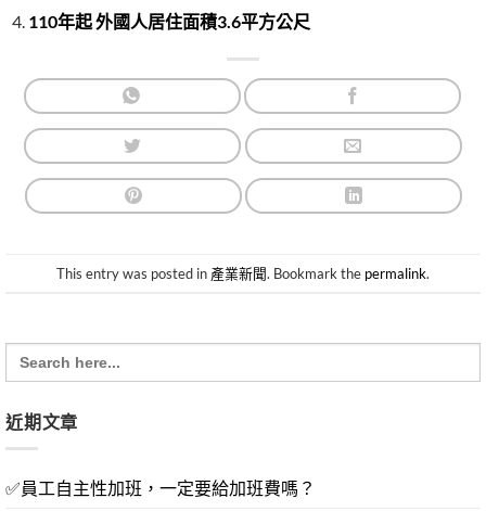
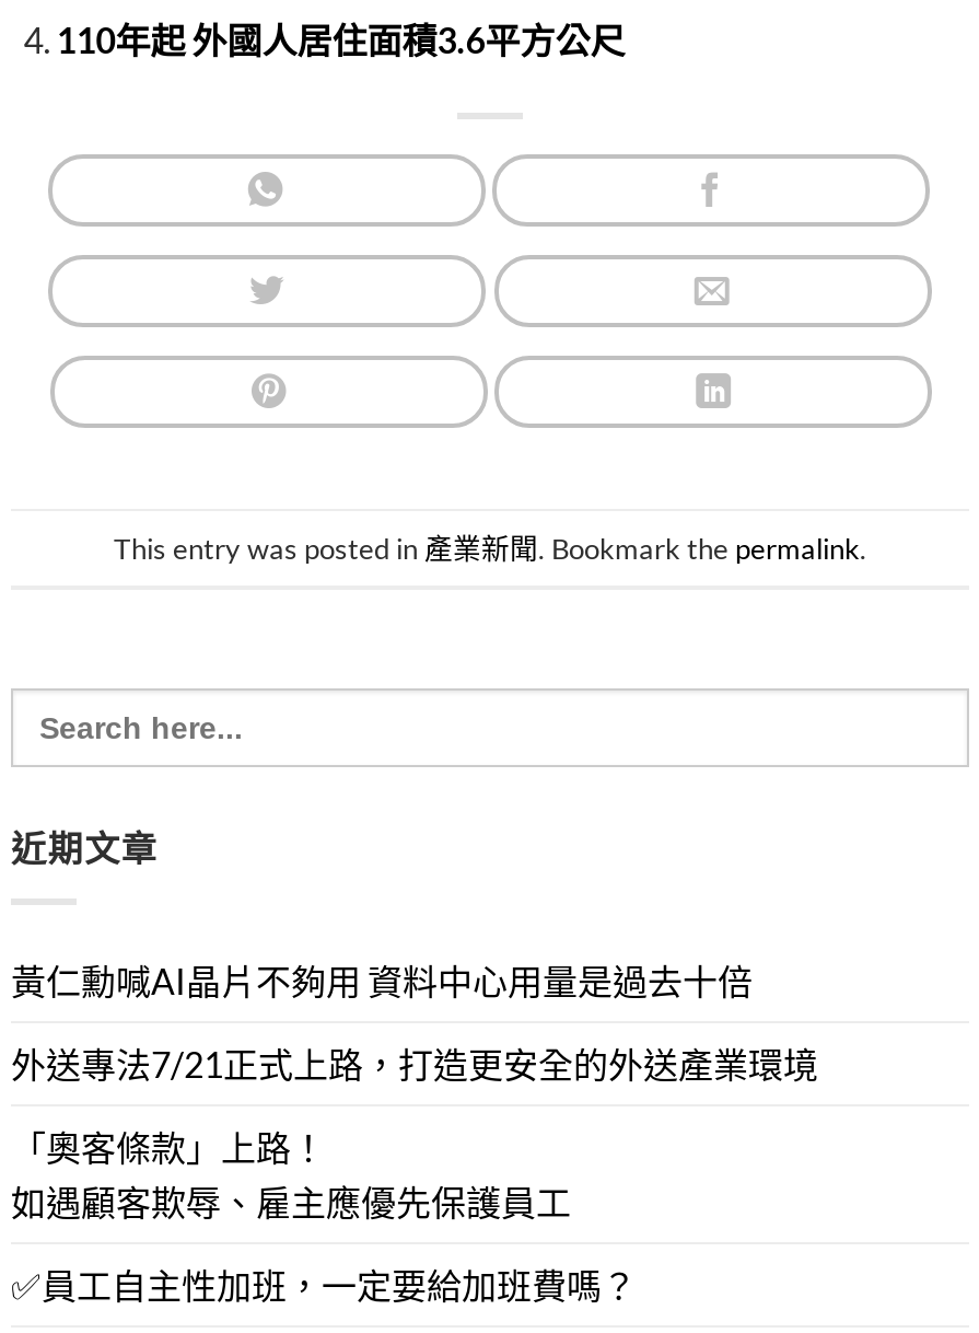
none -> [11,960,818,1222] 黃仁勳喊AI晶片不夠用 資料中心用量是過去十倍 | 外送專法7/21正式上路，打造更安全的外送產業環境 | 「奧客條款」上路！ | 如遇顧客欺辱、雇主應優先保護員工

